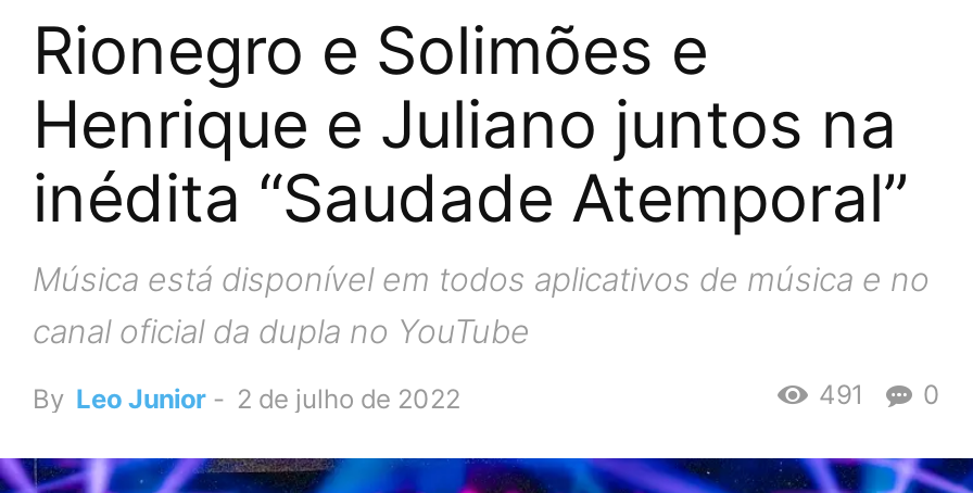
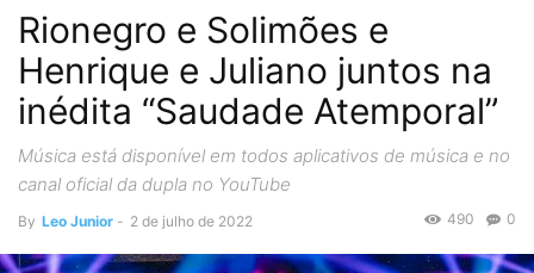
[819,378,940,410] 491 0 -> [447,210,516,228] 490 0

